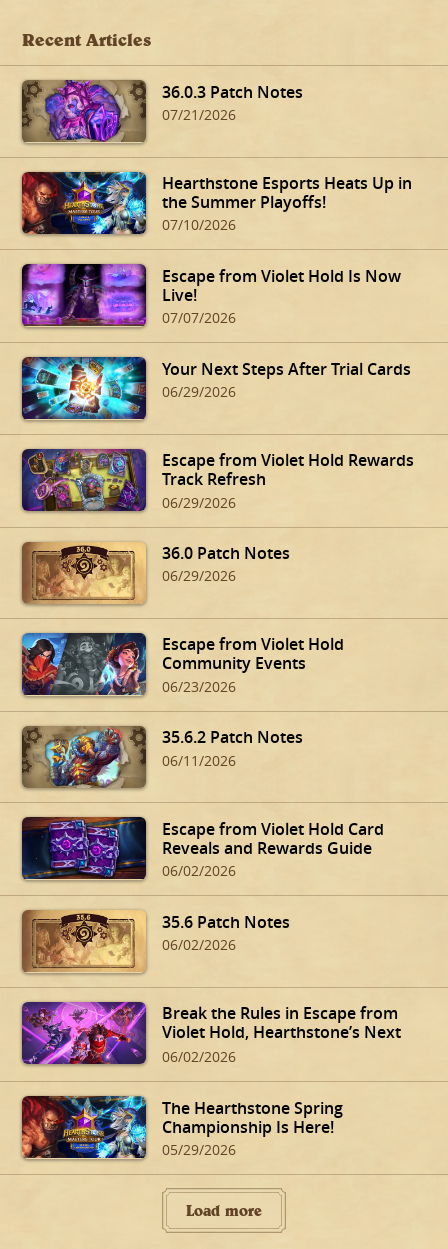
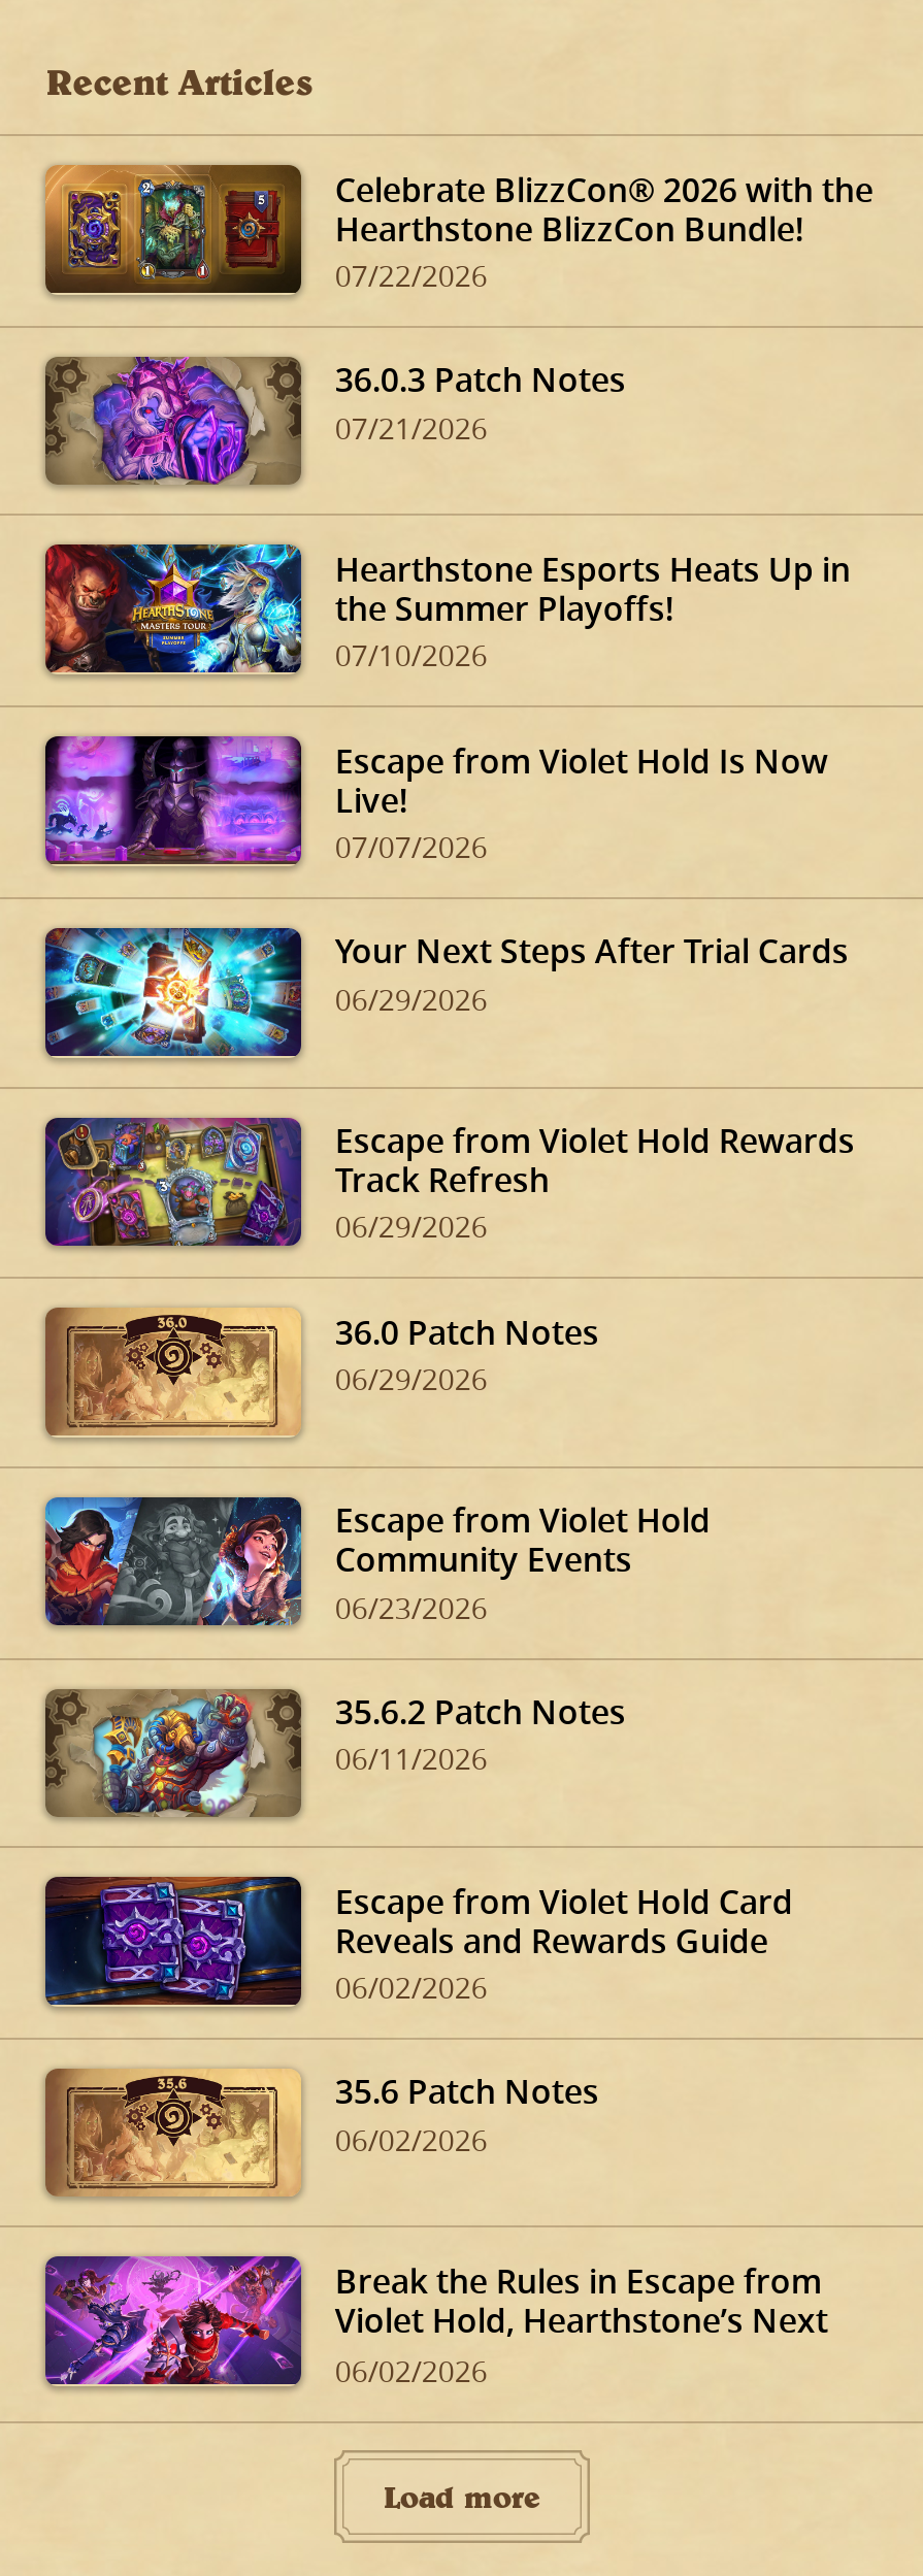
none -> [43,163,873,295] [image] | Celebrate BlizzCon® 2026 with the | Hearthstone BlizzCon Bundle! | 07/22/2026
moved [14,69,414,1043] -> [29,334,855,2343]: [image] | 36.0.3 Patch Notes | 07/21/2026 | ... | Break the Rules in Escape from | Violet Hold, Hearthstone’s Next
[21,1095,343,1159] [image] | The Hearthstone Spring | Championship Is Here! | 05/29/2026 -> none

